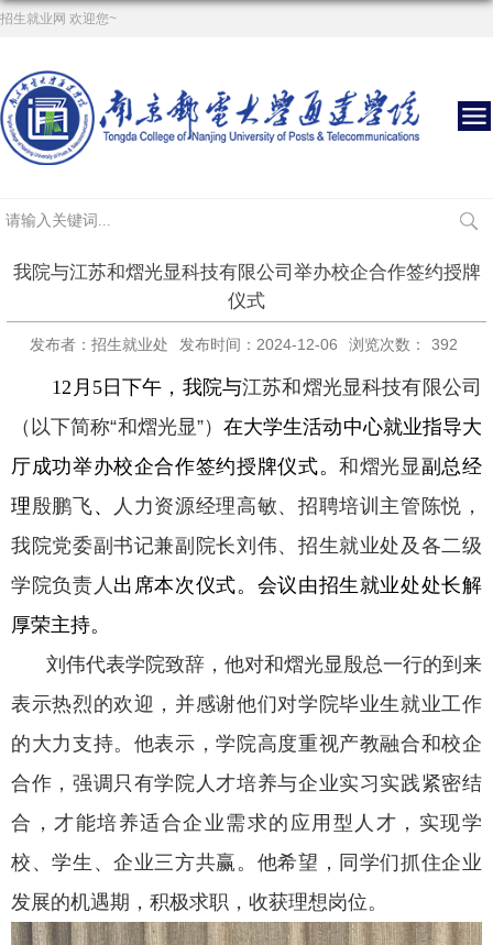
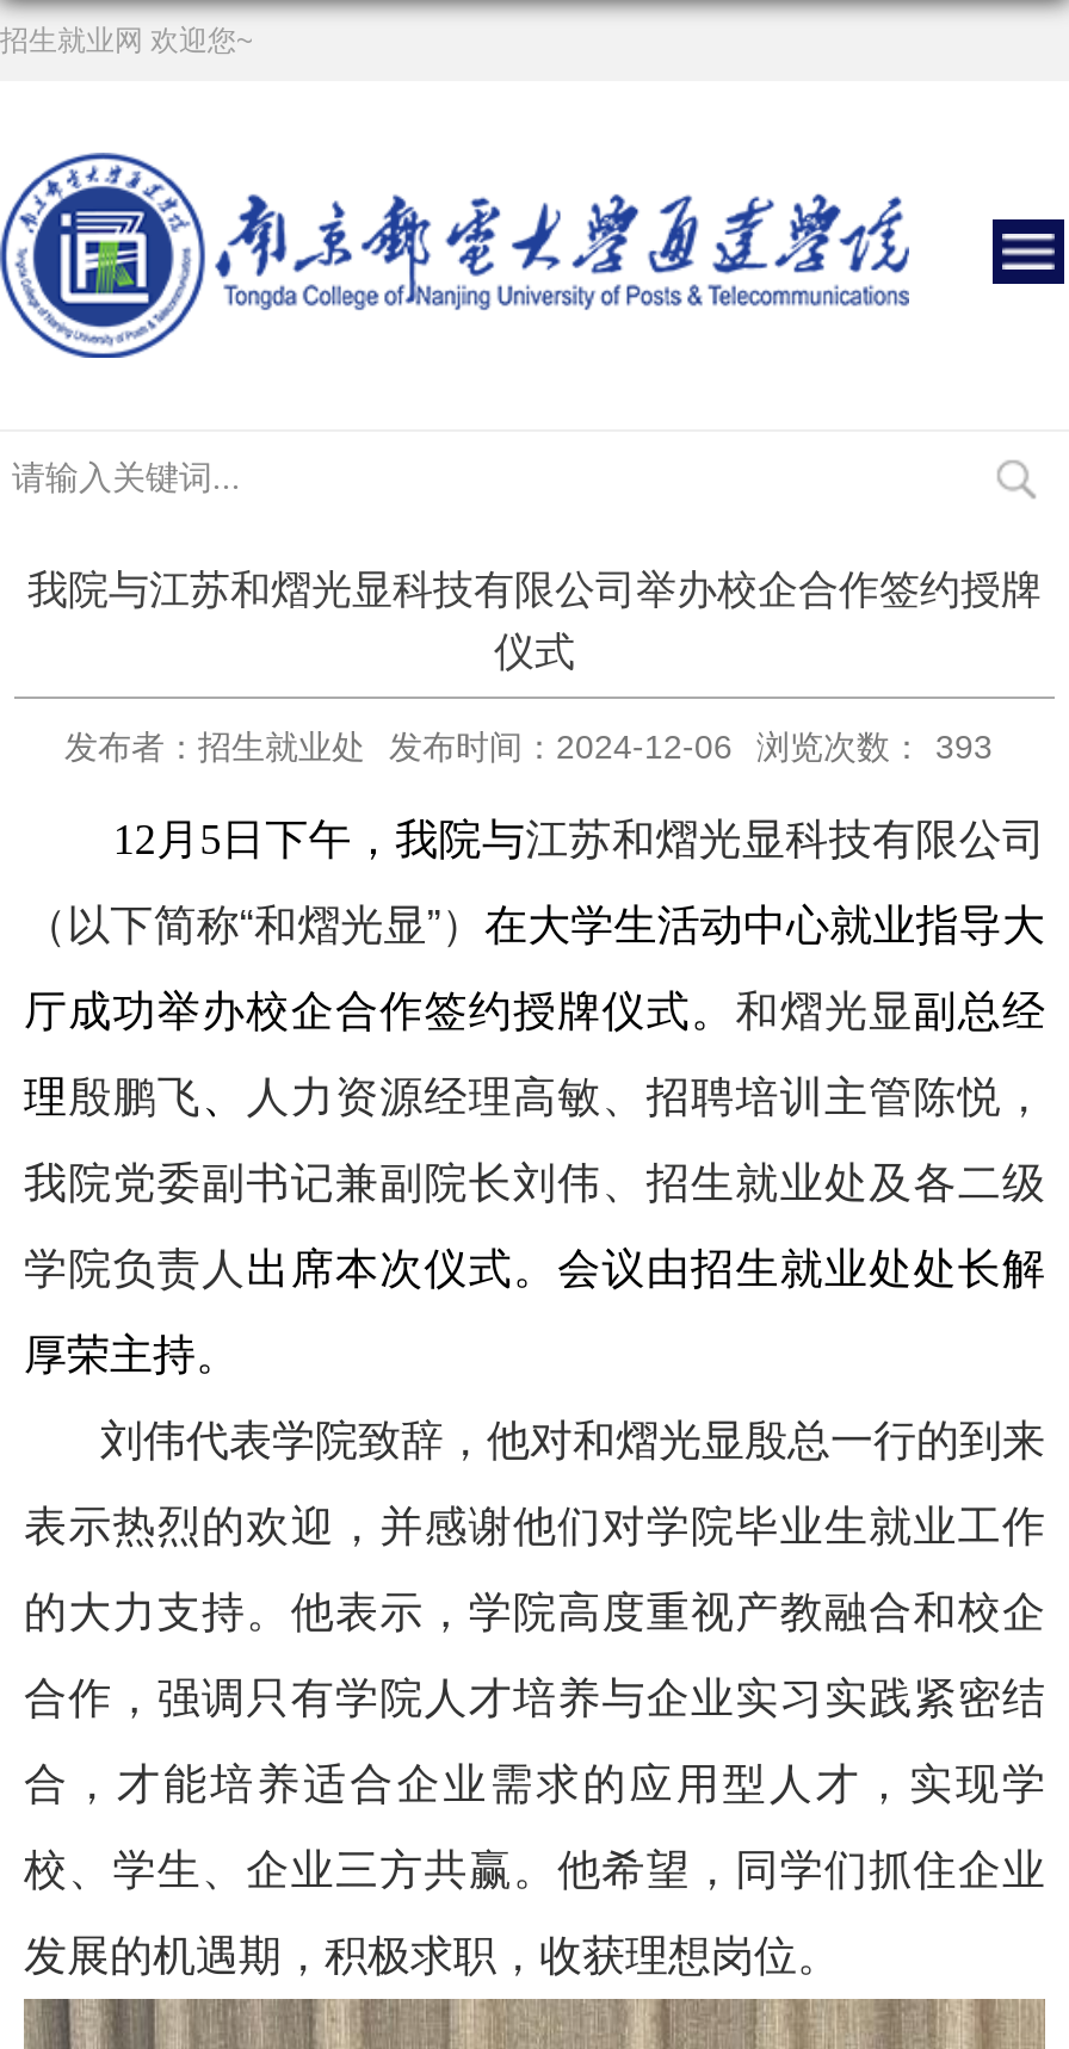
[30,335,458,353] 发布者：招生就业处 发布时间：2024-12-06 浏览次数： 392 -> [64,727,993,765] 发布者：招生就业处 发布时间：2024-12-06 浏览次数： 393

